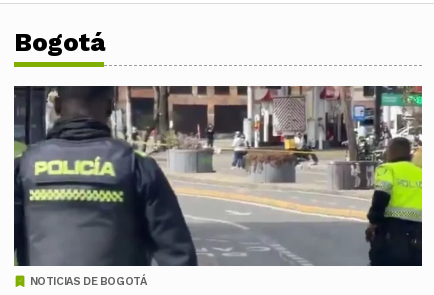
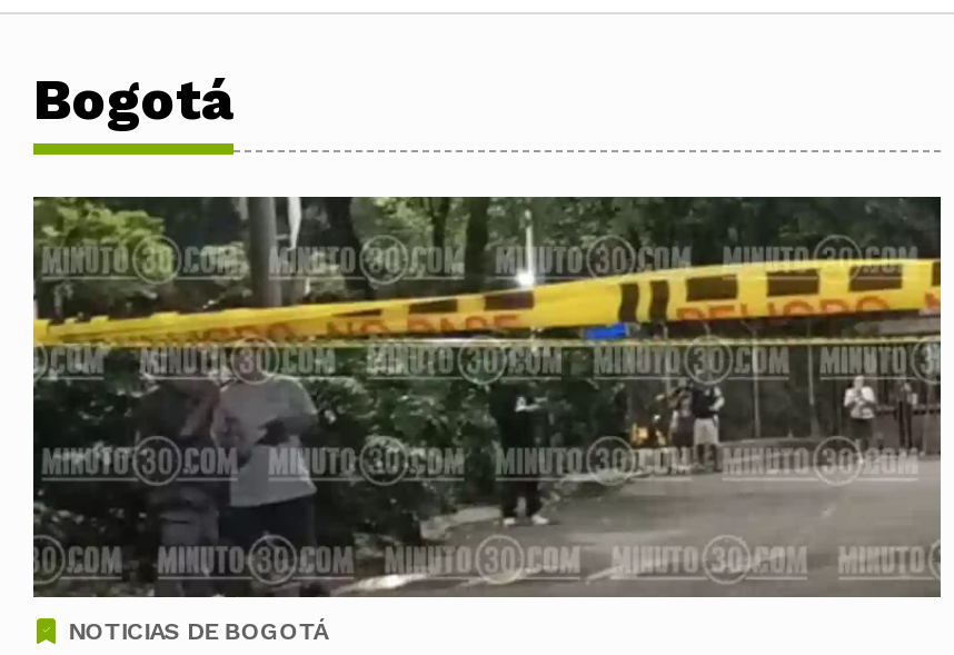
[13,85,423,267] [image] -> [31,195,943,599] [image]

